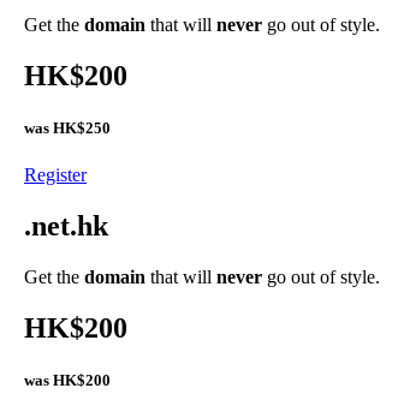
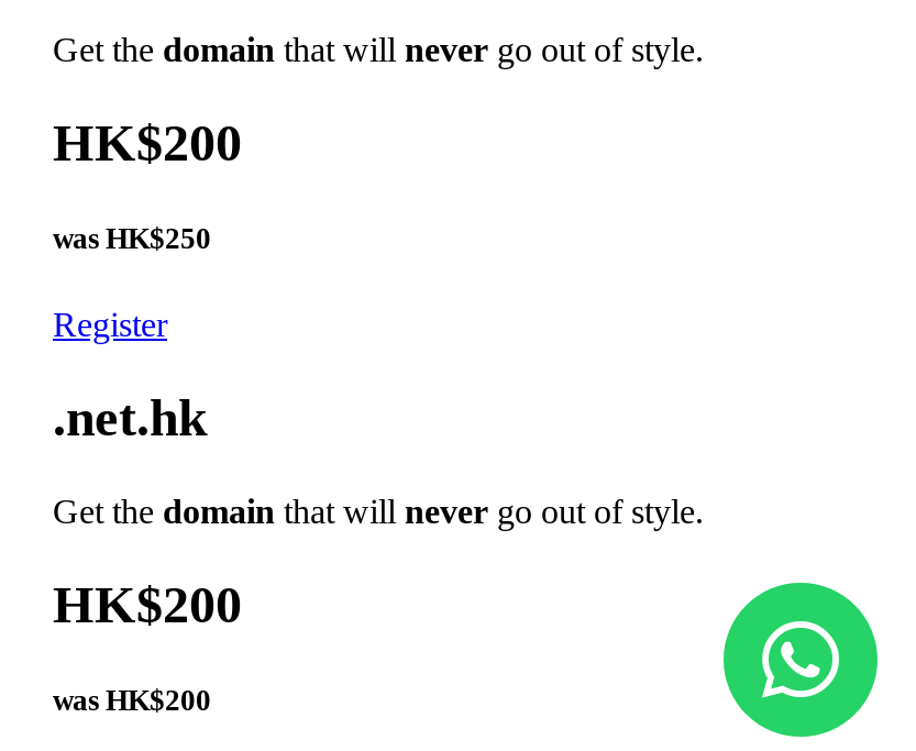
none -> [721,581,880,739] [image]

